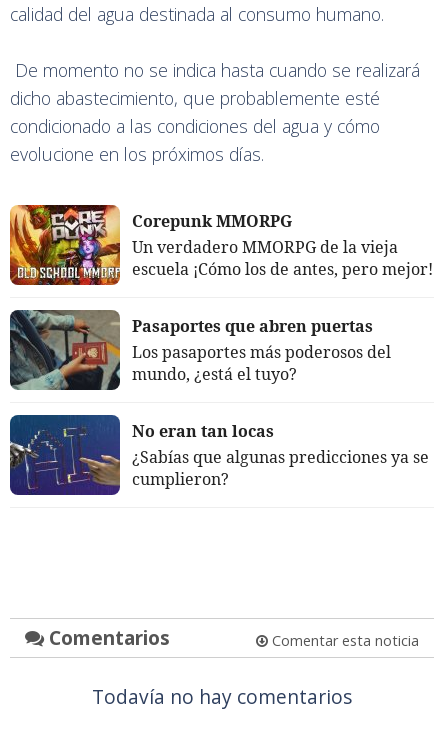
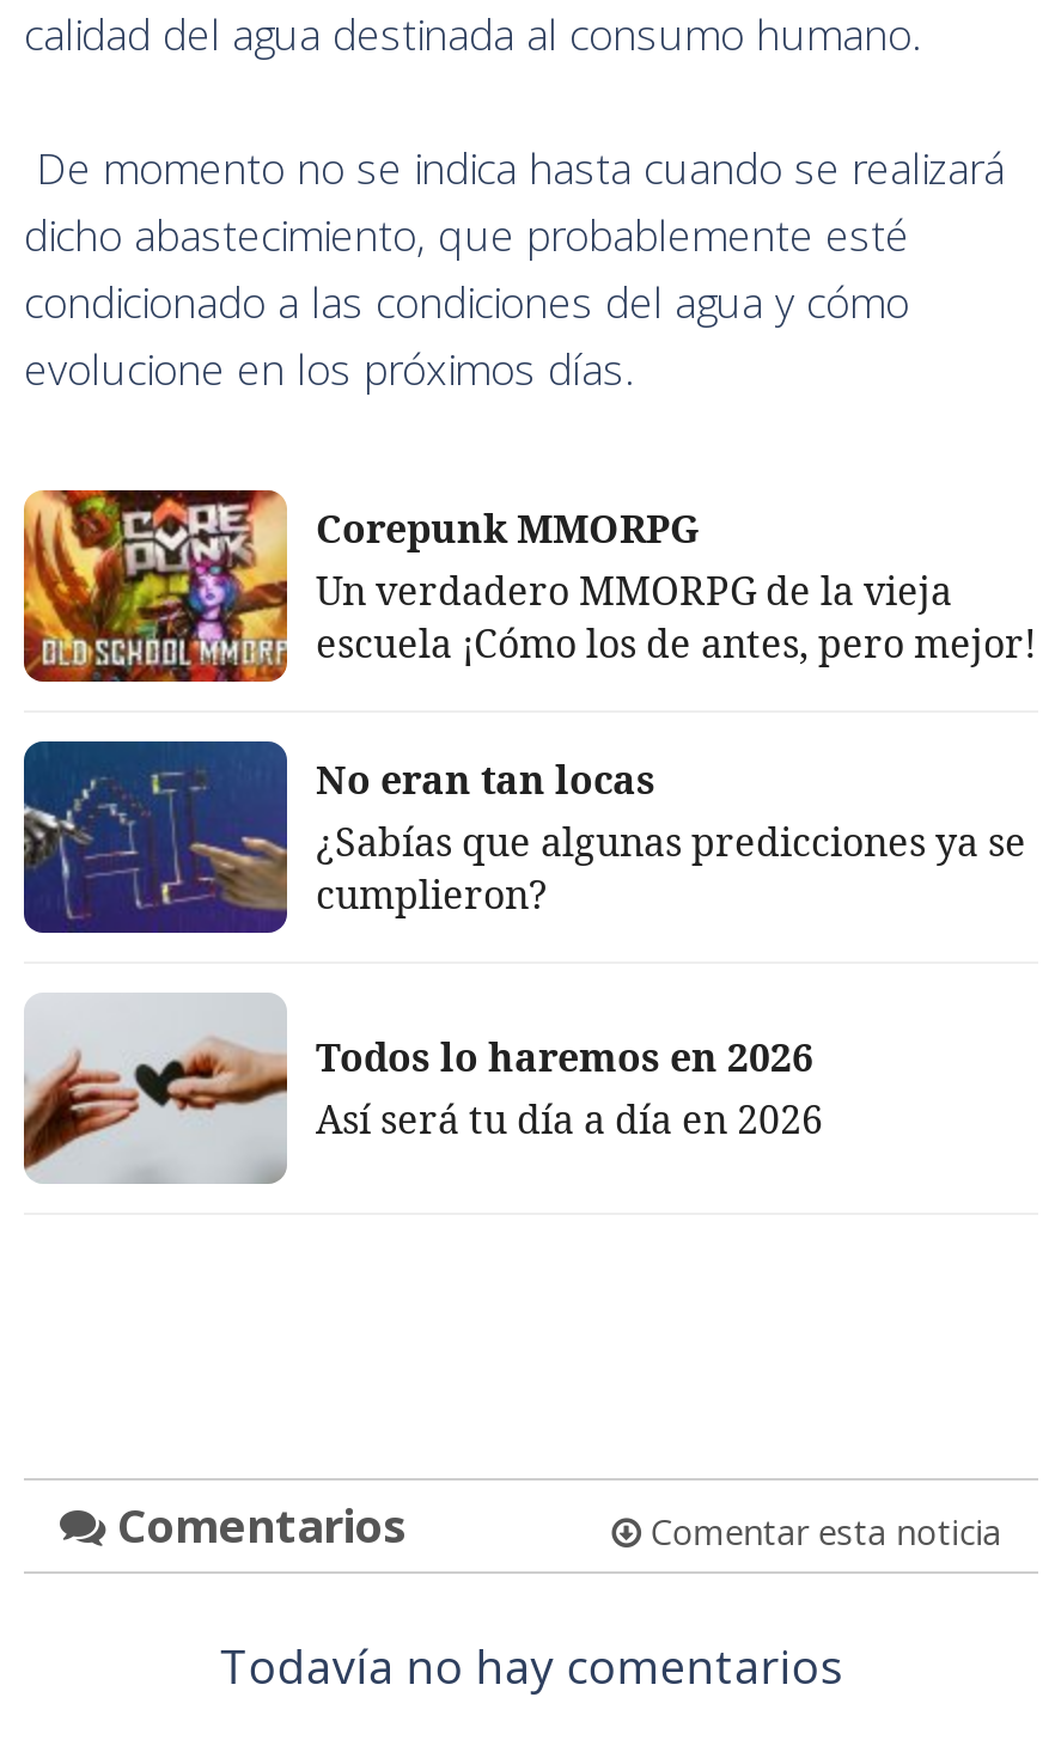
[10,309,391,391] [image] | Pasaportes que abren puertas | Los pasaportes más poderosos del | mundo, ¿está el tuyo? -> none
moved [8,415,429,495] -> [19,741,1026,933]: [image] | No eran tan locas | ¿Sabías que algunas predicciones ya se | cumplieron?
none -> [22,993,823,1184] [image] | Todos lo haremos en 2026 | Así será tu día a día en 2026

